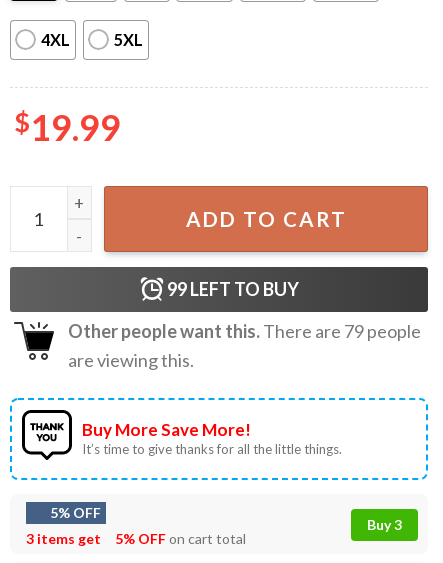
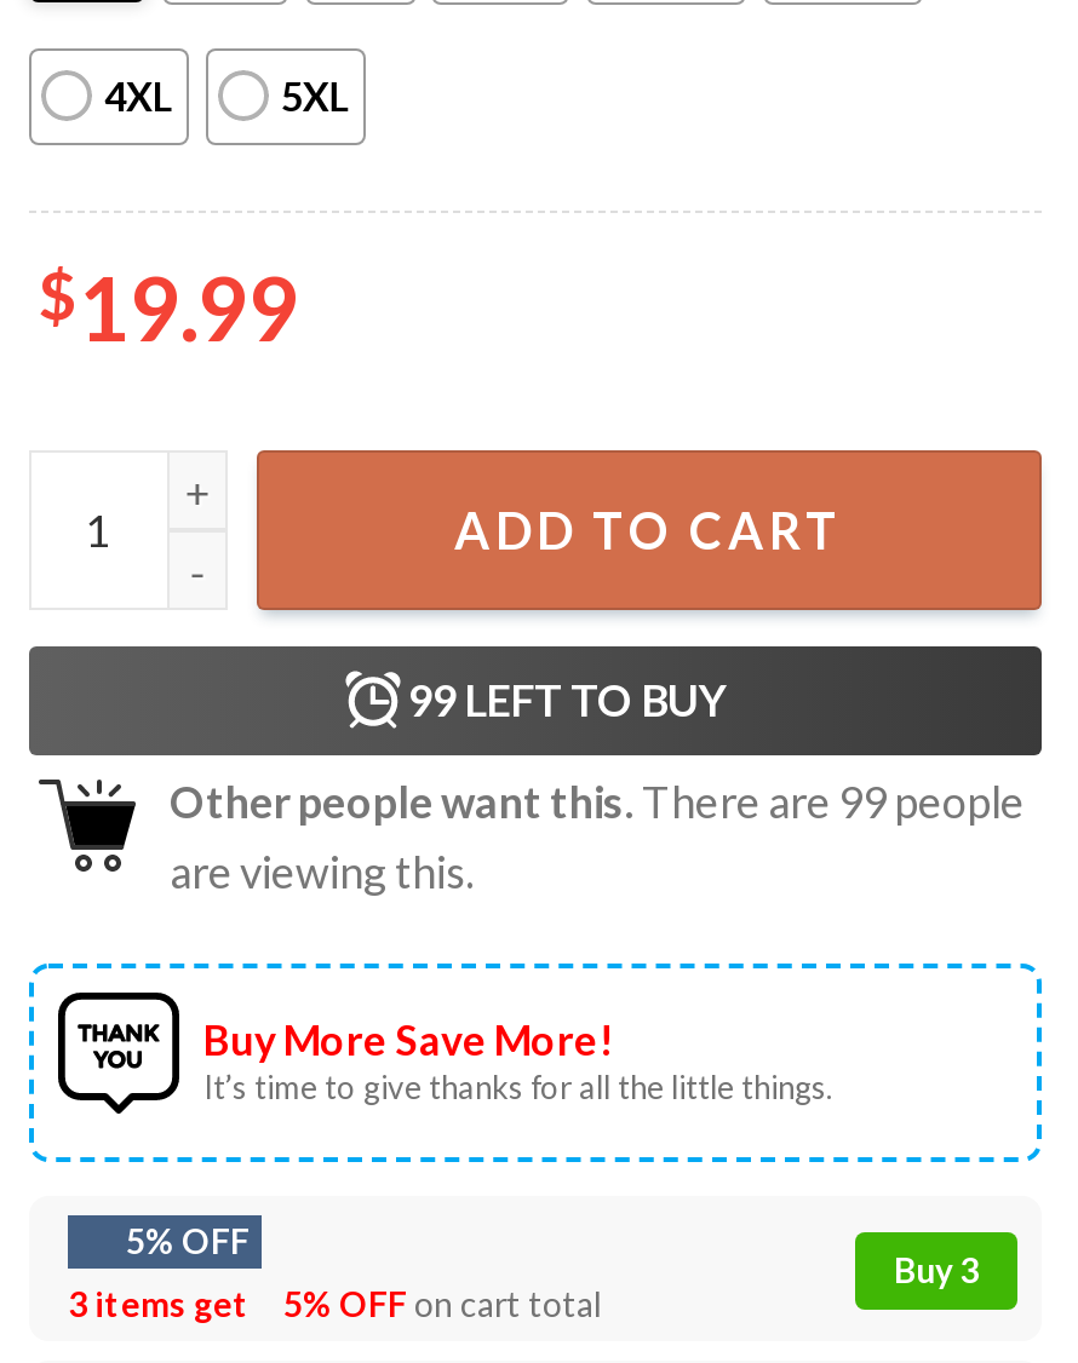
[68,320,421,342] Other people want this. There are 79 people -> [170,774,1025,827] Other people want this. There are 99 people

